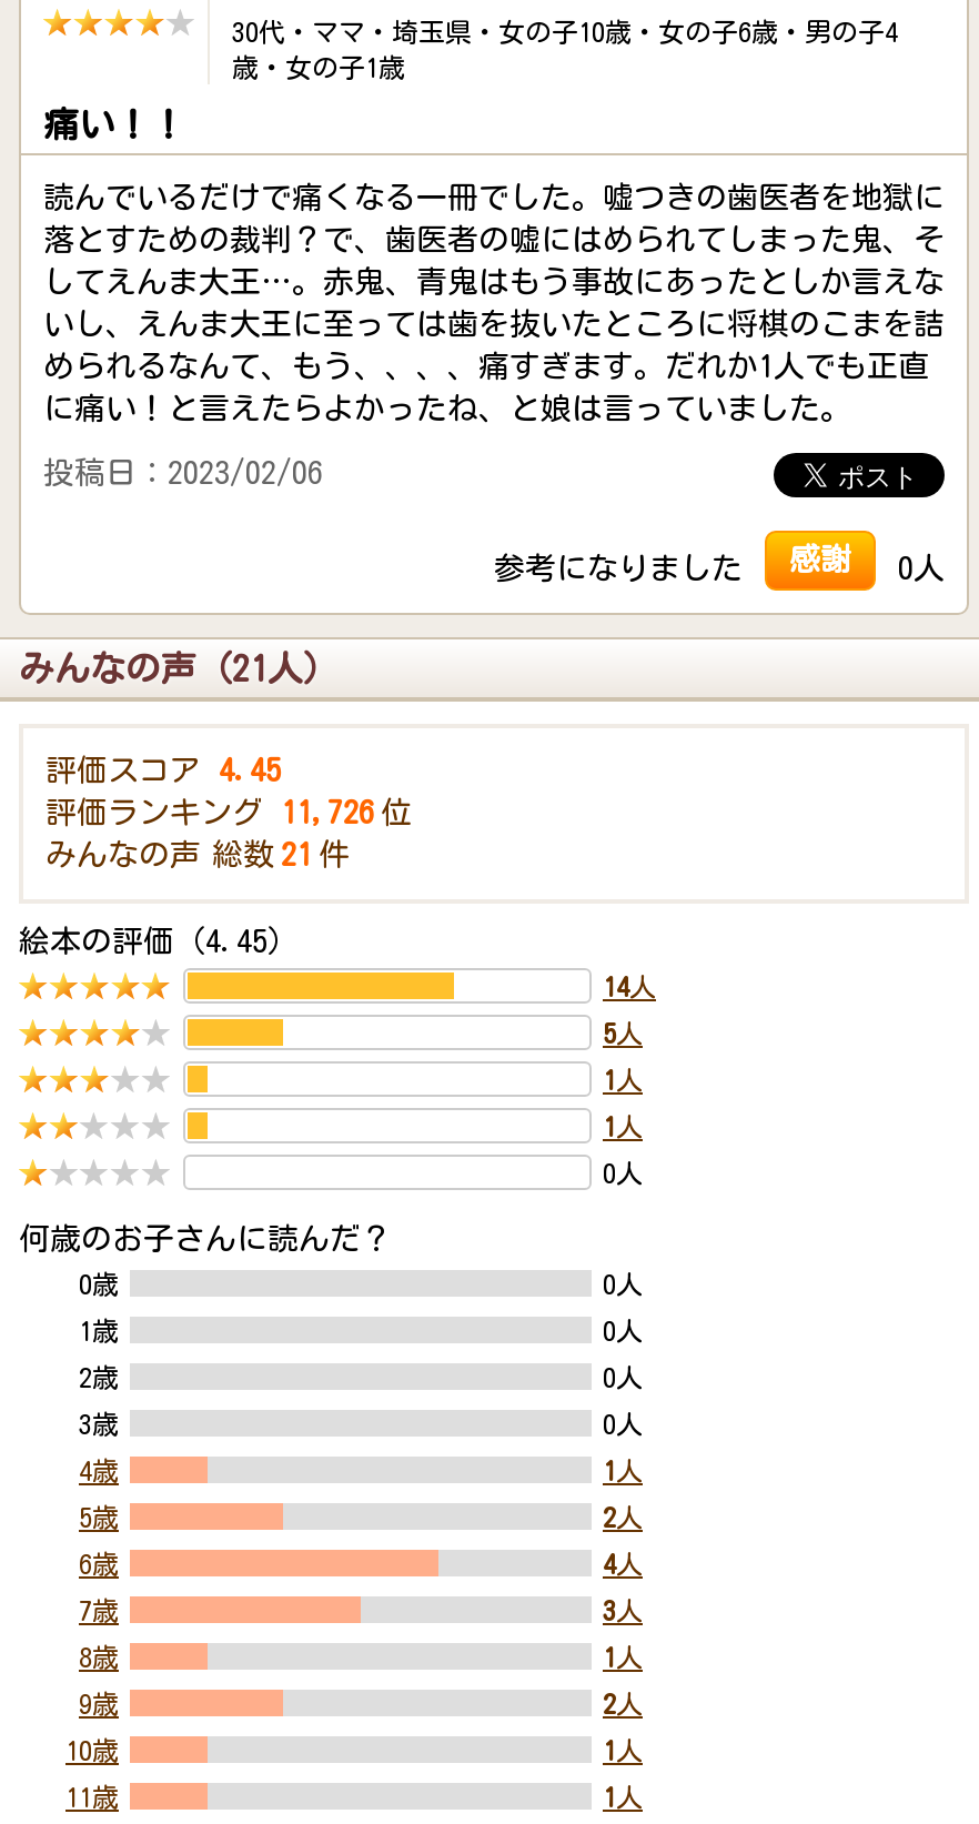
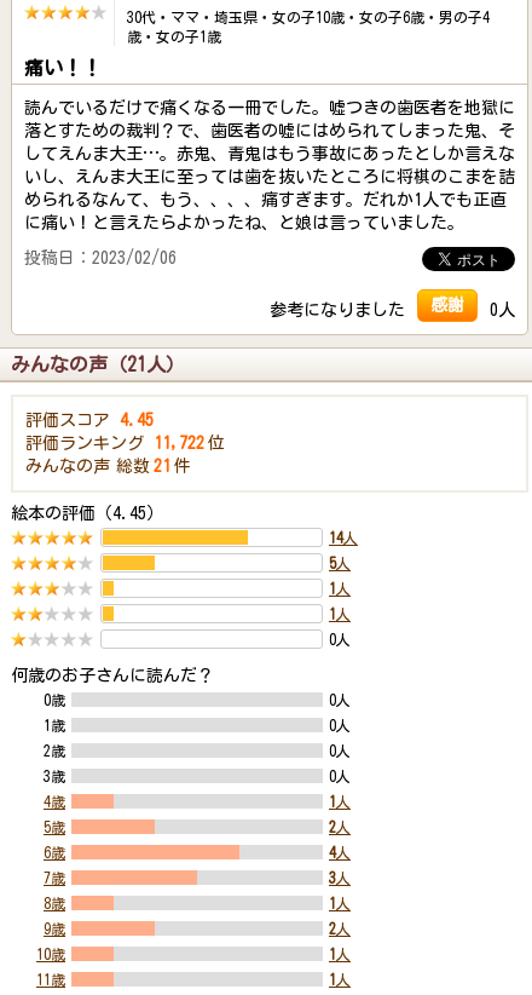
[46,797,412,828] 評価ランキング 11,726 位 -> [25,435,225,452] 評価ランキング 11,722 位

